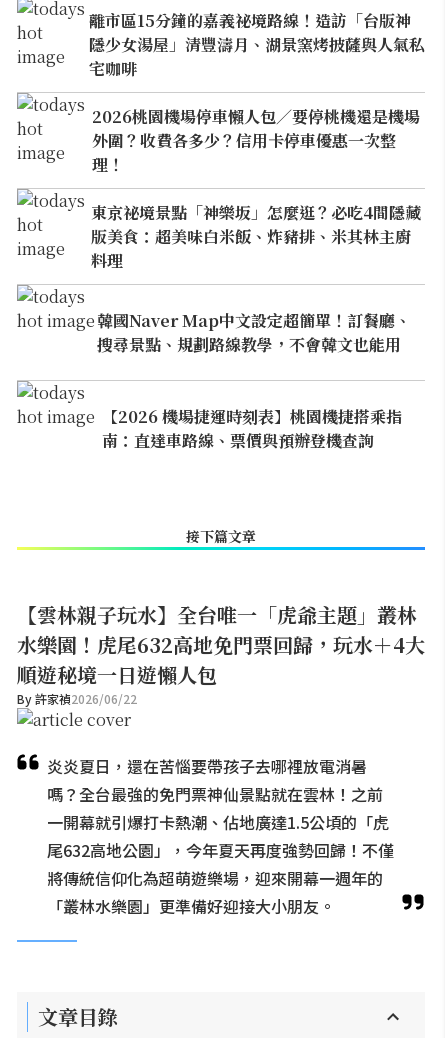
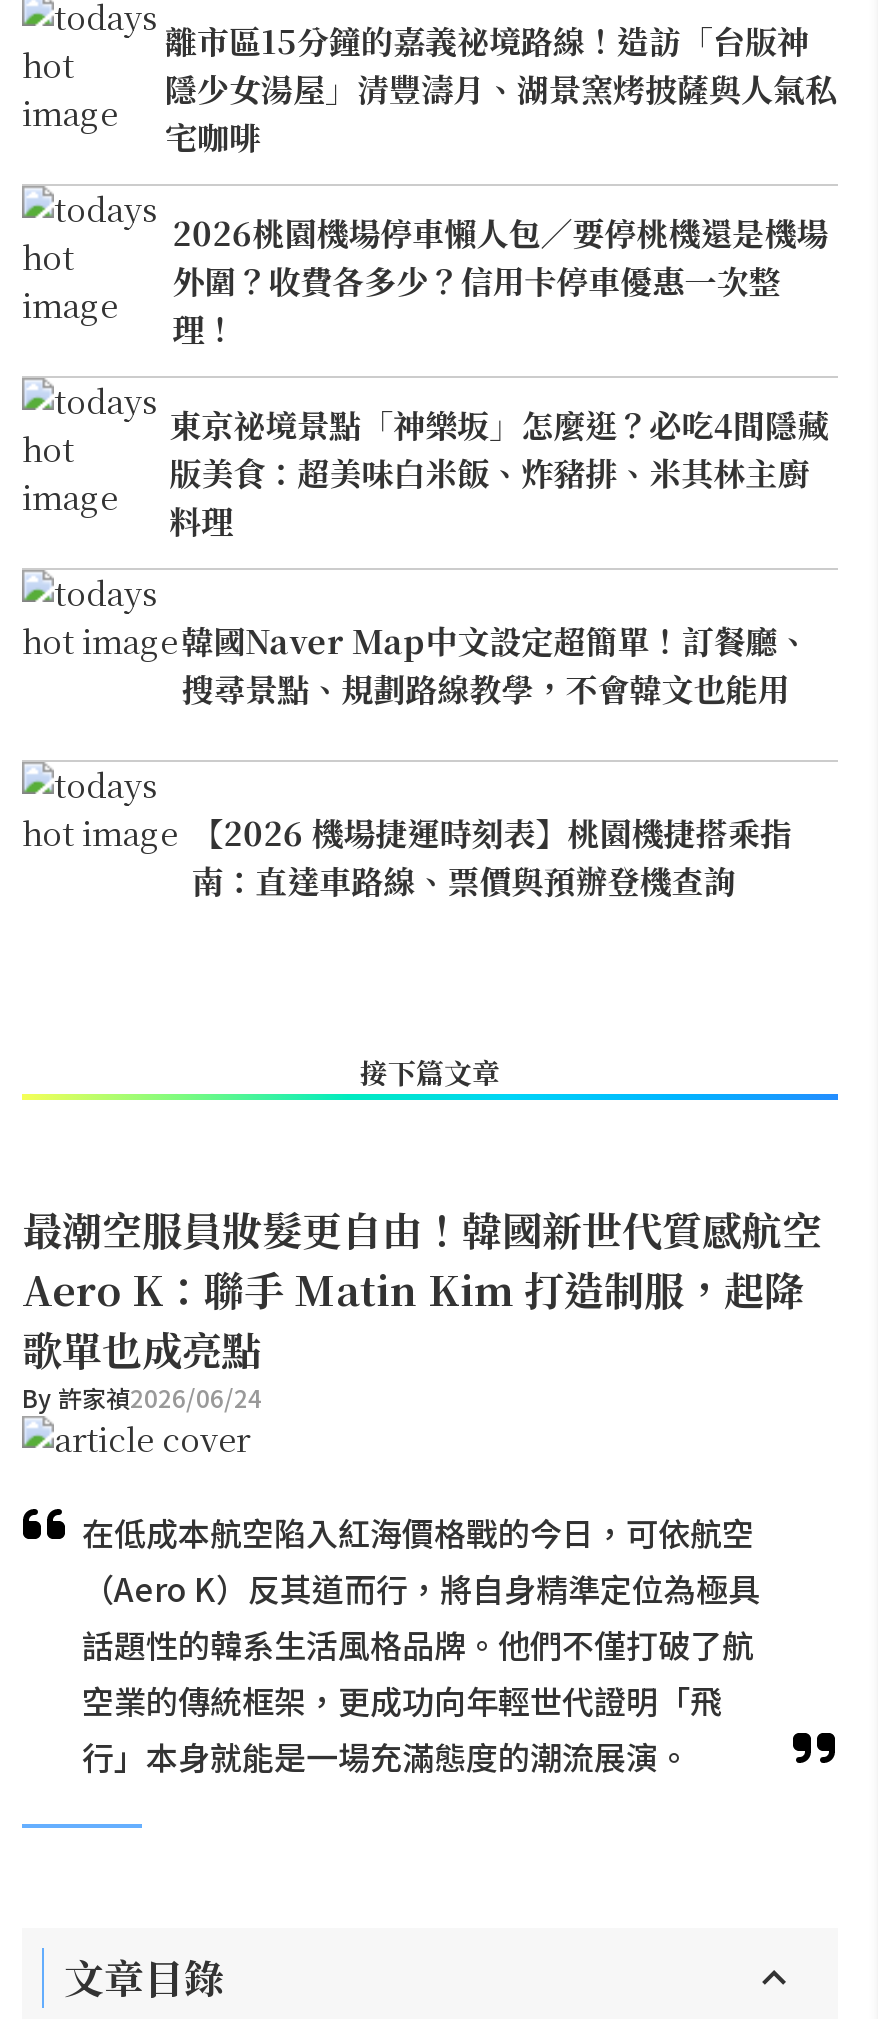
[17,600,425,707] 【雲林親子玩水】全台唯一「虎爺主題」叢林 | 水樂園！虎尾632高地免門票回歸，玩水＋4大 | 順遊秘境一日遊懶人包 | By 許家禎2026/06/22 -> [22,1200,822,1414] 最潮空服員妝髮更自由！韓國新世代質感航空 | Aero K：聯手 Matin Kim 打造制服，起降 | 歌單也成亮點 | By 許家禎2026/06/24
[47,754,394,918] 炎炎夏日，還在苦惱要帶孩子去哪裡放電消暑 | 嗎？全台最強的免門票神仙景點就在雲林！之前 | 一開幕就引爆打卡熱潮、佔地廣達1.5公頃的「虎 | 尾632高地公園」，今年夏天再度強勢回歸！不僅 | 將傳統信仰化為超萌遊樂場，迎來開幕一週年的 | 「叢林水樂園」更準備好迎接大小朋友。 -> [82,1508,760,1780] 在低成本航空陷入紅海價格戰的今日，可依航空 | （Aero K）反其道而行，將自身精準定位為極具 | 話題性的韓系生活風格品牌。他們不僅打破了航 | 空業的傳統框架，更成功向年輕世代證明「飛 | 行」本身就能是一場充滿態度的潮流展演。

